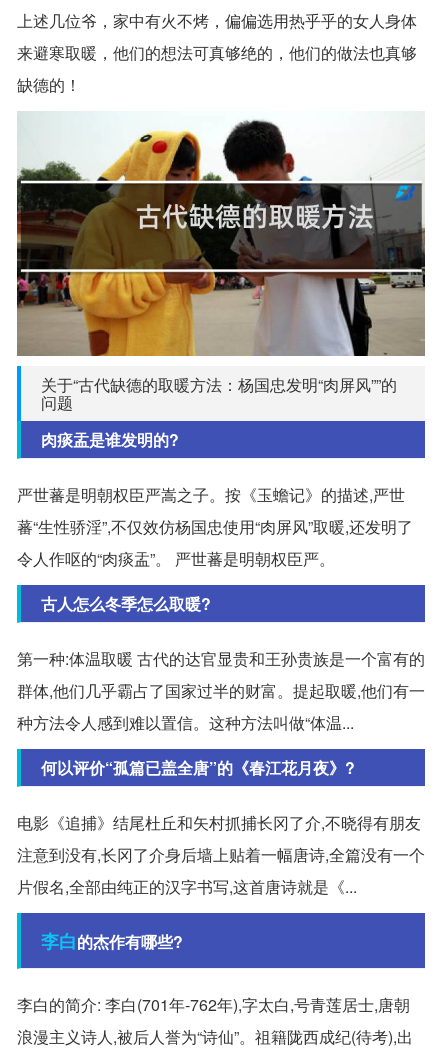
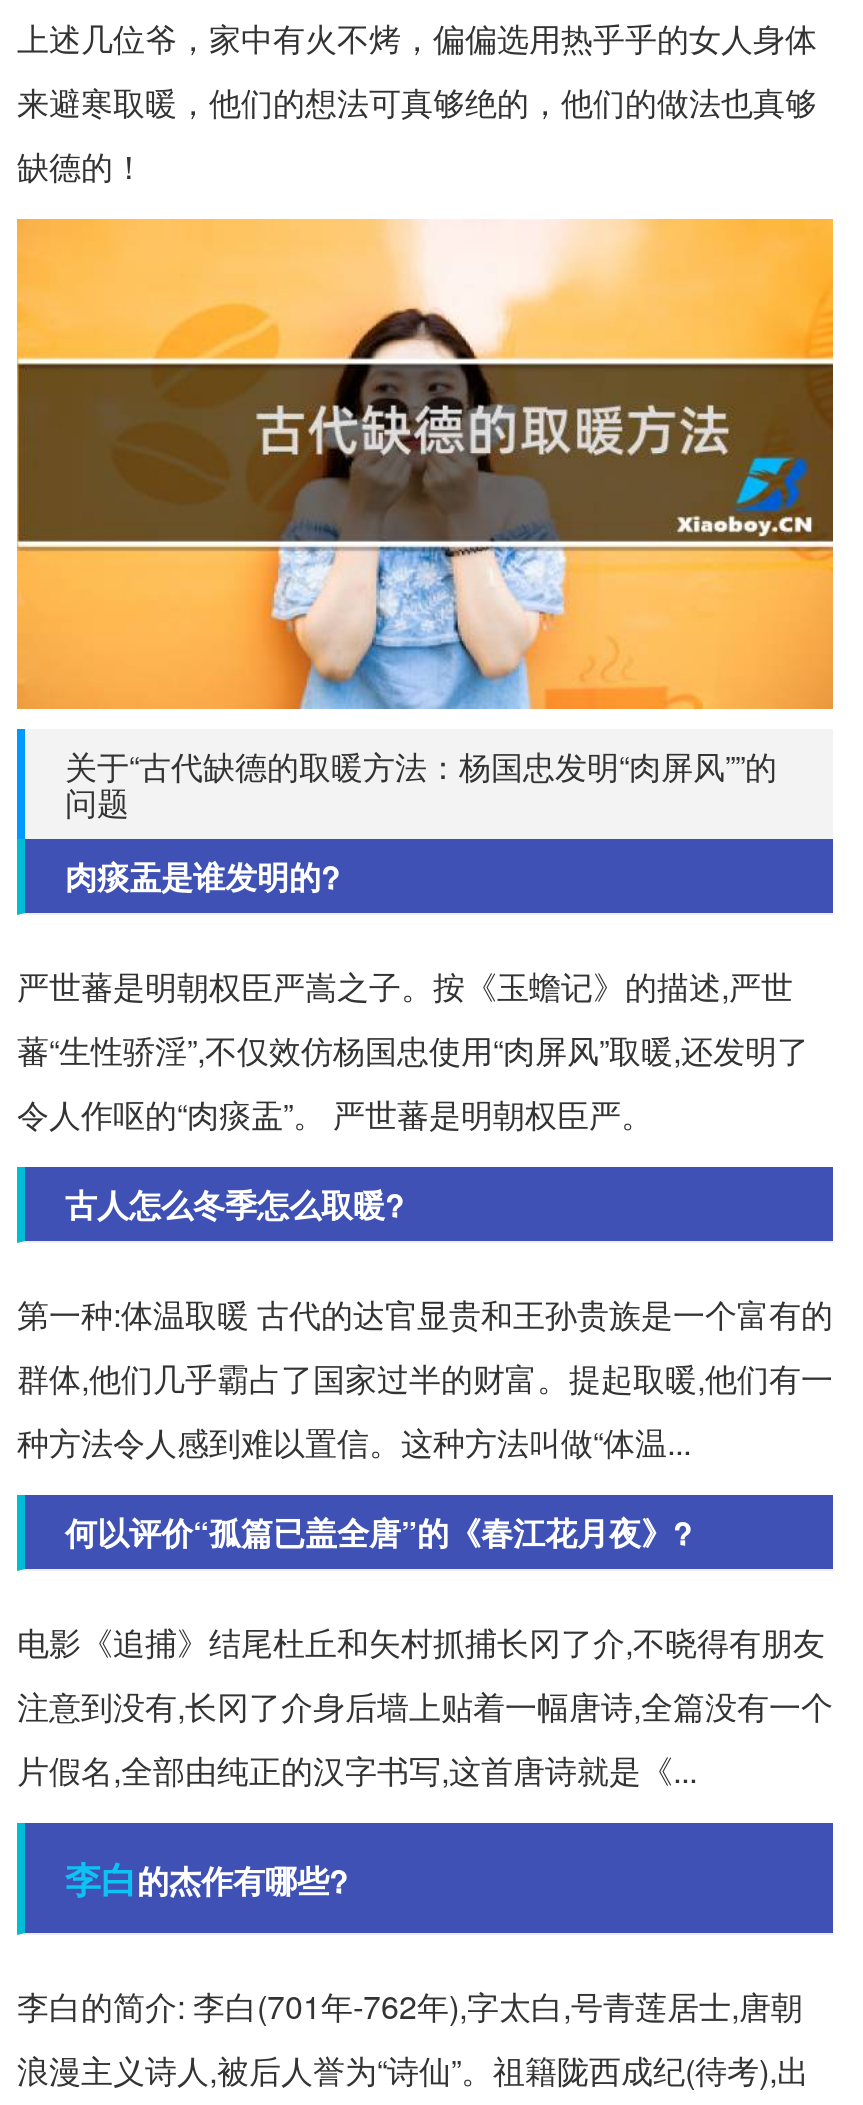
[16,111,426,357] [image] -> [15,217,835,711] [image]

